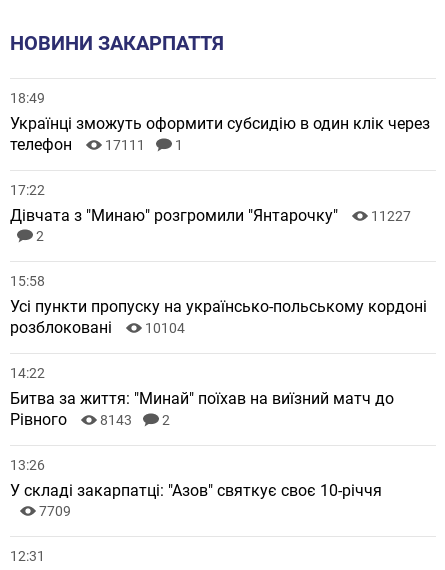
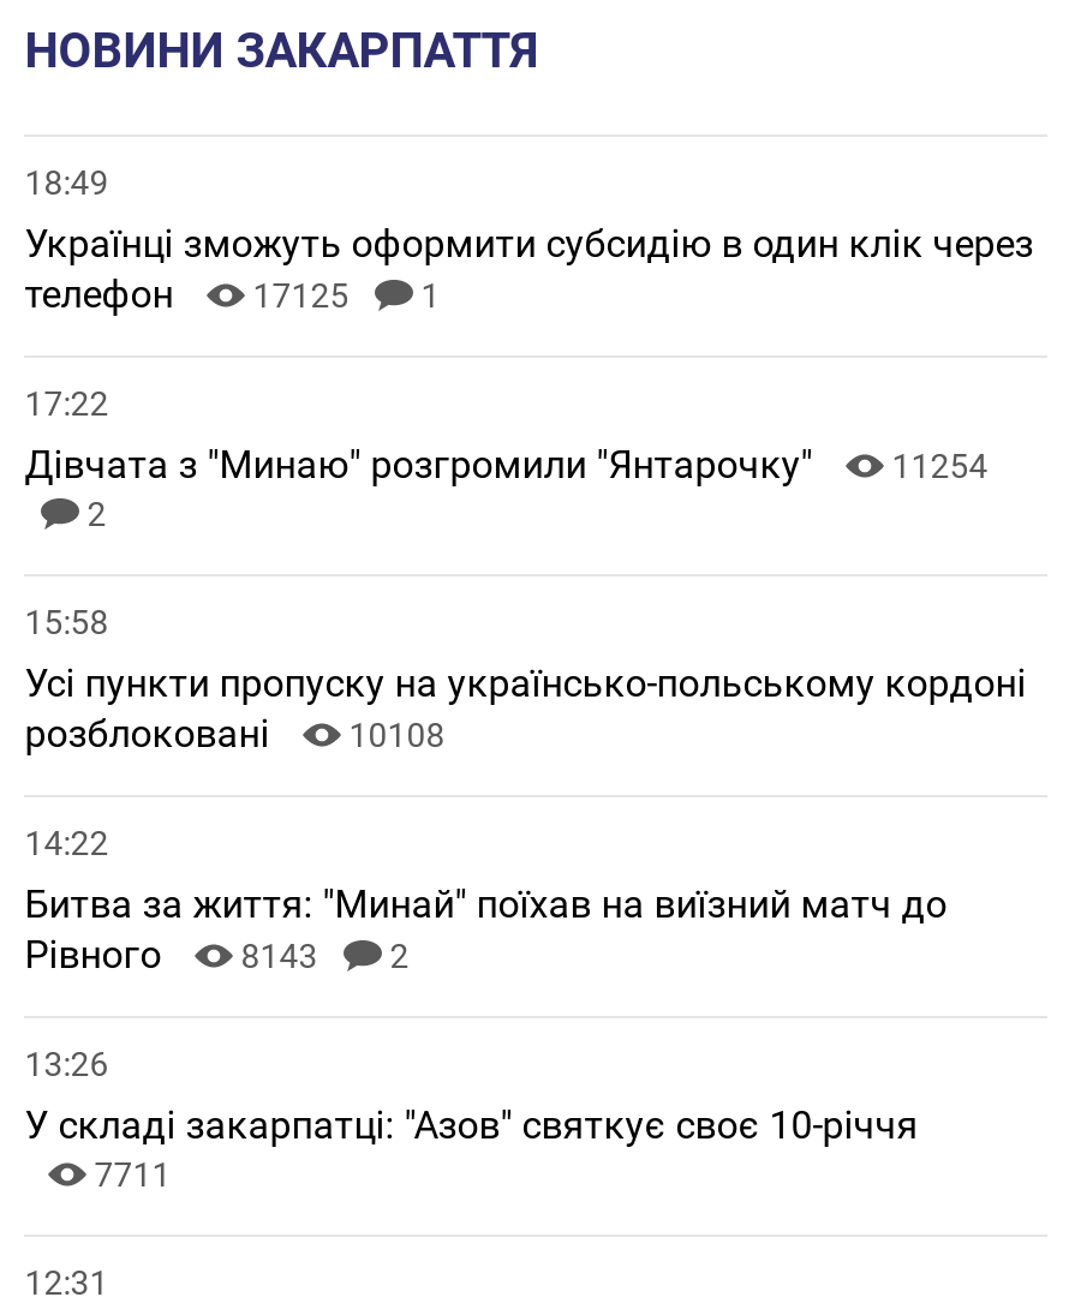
[10,135,183,154] телефон 17111 1 -> [25,271,440,316] телефон 17125 1
[10,206,411,225] Дівчата з "Минаю" розгромили "Янтарочку" 11227 -> [25,441,988,487] Дівчата з "Минаю" розгромили "Янтарочку" 11254
[10,318,185,337] розблоковані 10104 -> [25,710,445,756] розблоковані 10108
[39,503,71,519] 7709 -> [94,1155,171,1193] 7711

